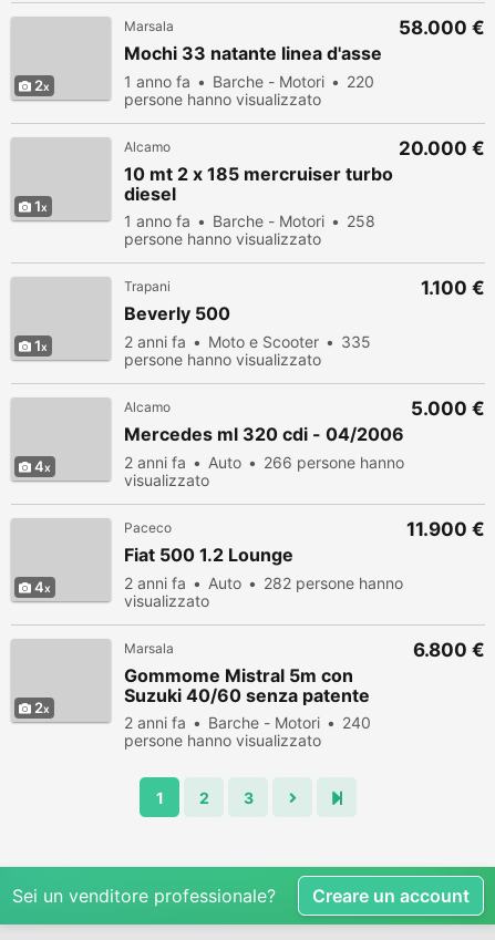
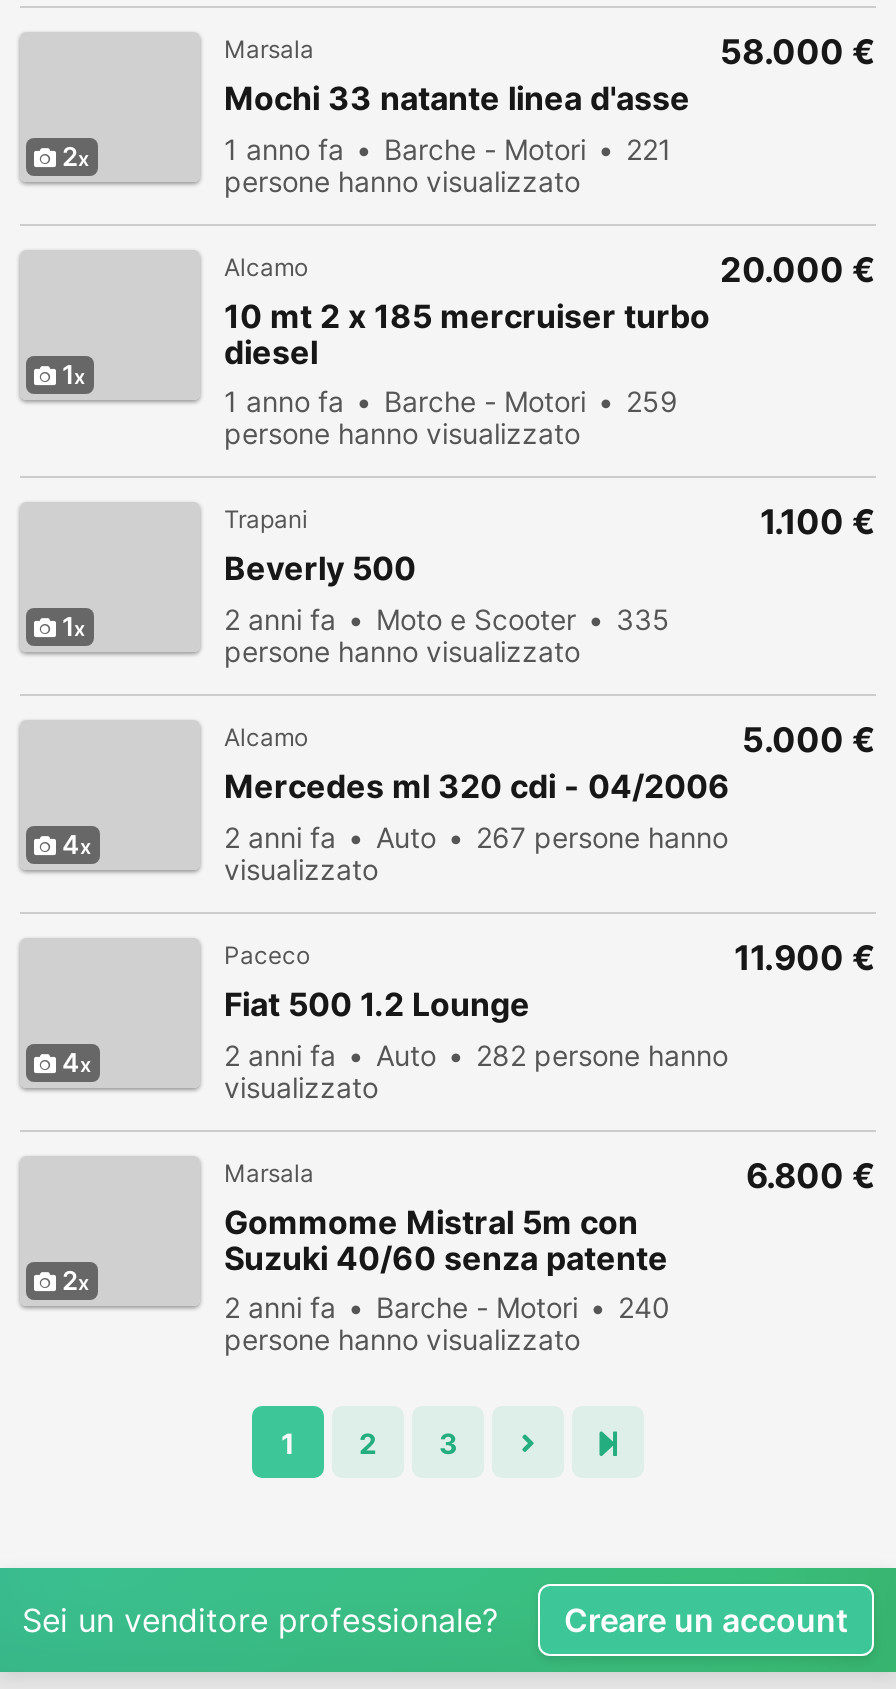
[124,72,374,91] 1 anno fa Barche - Motori 220 -> [224,132,672,166] 1 anno fa Barche - Motori 221
[124,211,375,230] 1 anno fa Barche - Motori 258 -> [224,384,678,418] 1 anno fa Barche - Motori 259
[264,453,404,472] 266 persone hanno -> [476,820,728,854] 267 persone hanno

